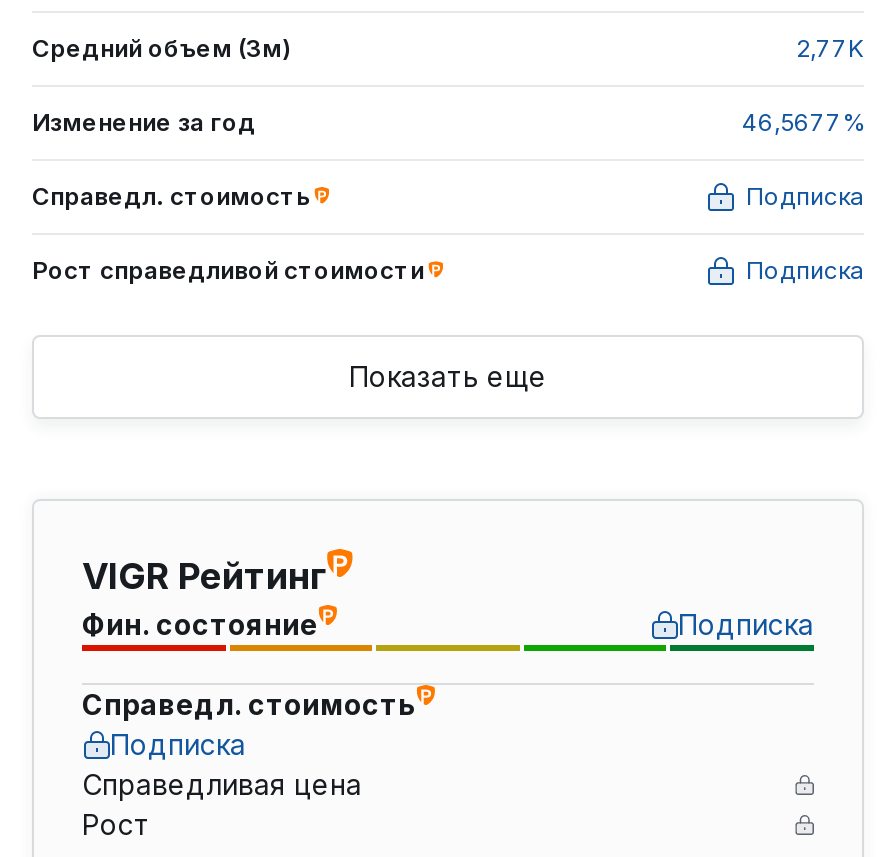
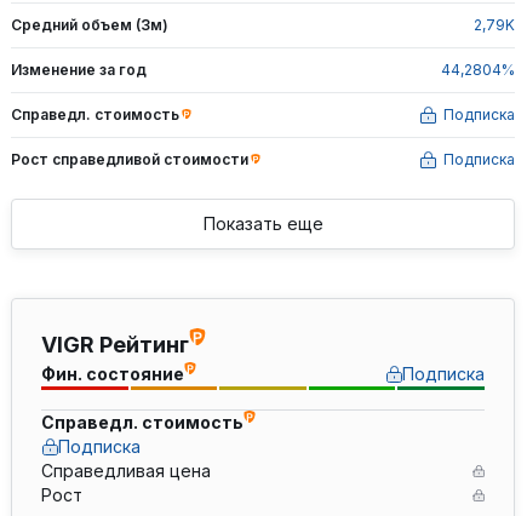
[796,33,864,63] 2,77 K -> [474,16,515,34] 2,79 K
[742,107,864,137] 46,5677% -> [441,60,515,78] 44,2804%

